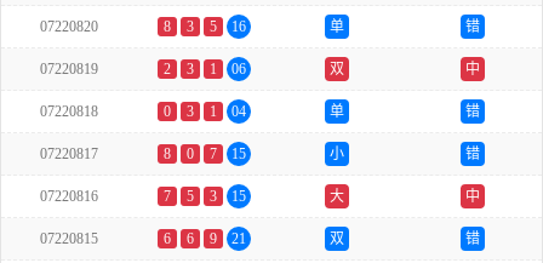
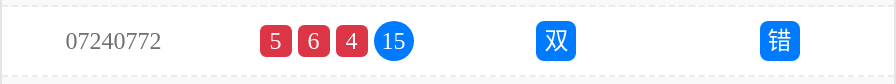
[40,18,194,35] 07220820 | 8 | 3 -> [66,27,162,55] 07240772
[40,18,480,162] 16 | 单 | 错 | 07220819 | 2 | 3 | 1 | 06 | 双 | 中 | 07220818 | 0 | 3 | 1 | 04 | 单 | 错 | 07220817 | 8 | 0 | 7 -> [308,27,358,55] 6 | 4
[40,145,480,247] 小 | 错 | 07220816 | 7 | 5 | 3 | 15 | 大 | 中 | 07220815 | 6 | 6 | 9 | 21 -> none

